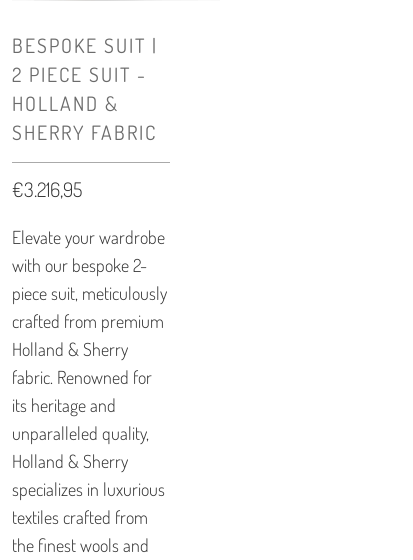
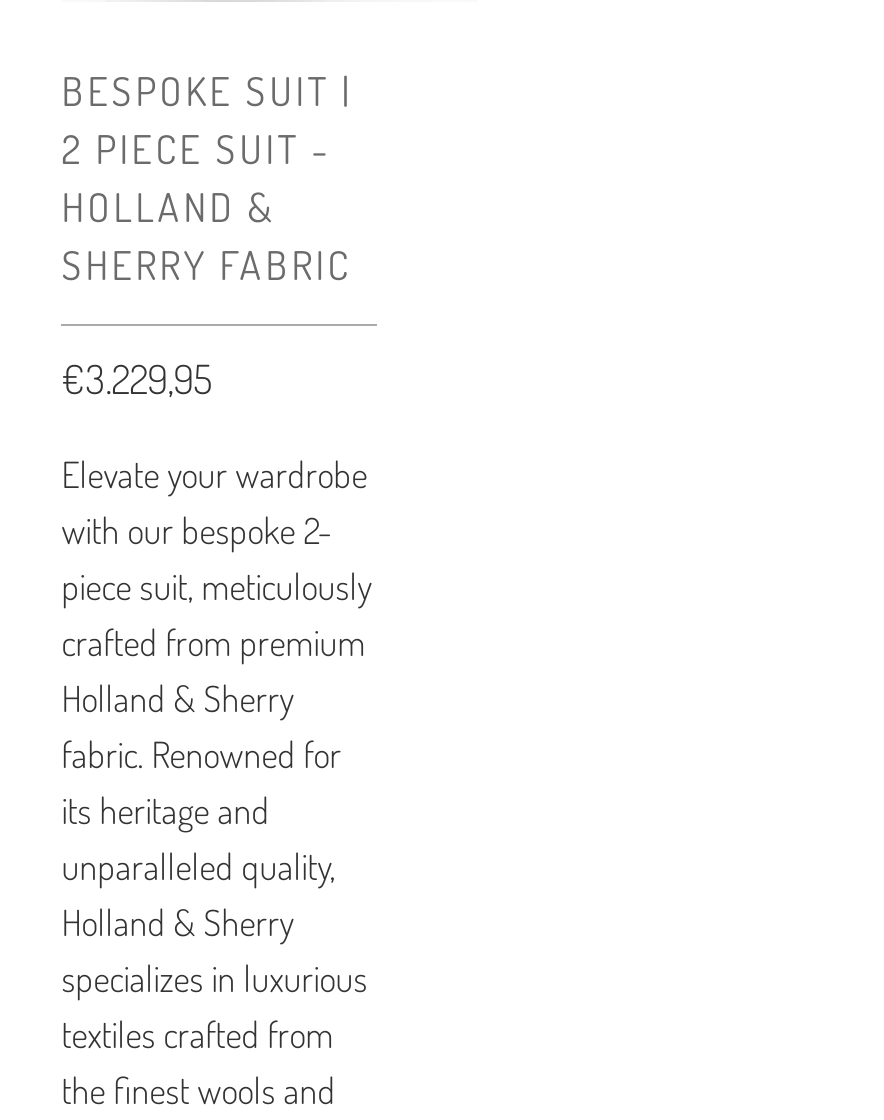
[12,176,82,202] €3.216,95 -> [61,352,211,404] €3.229,95

